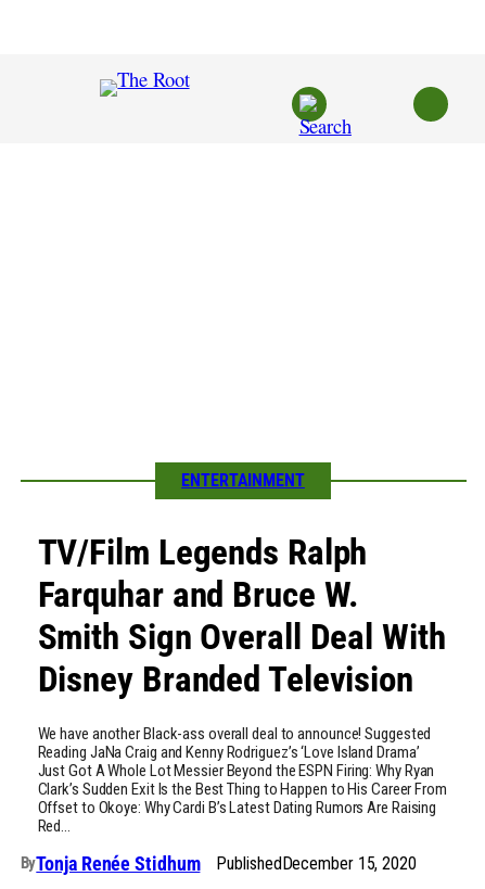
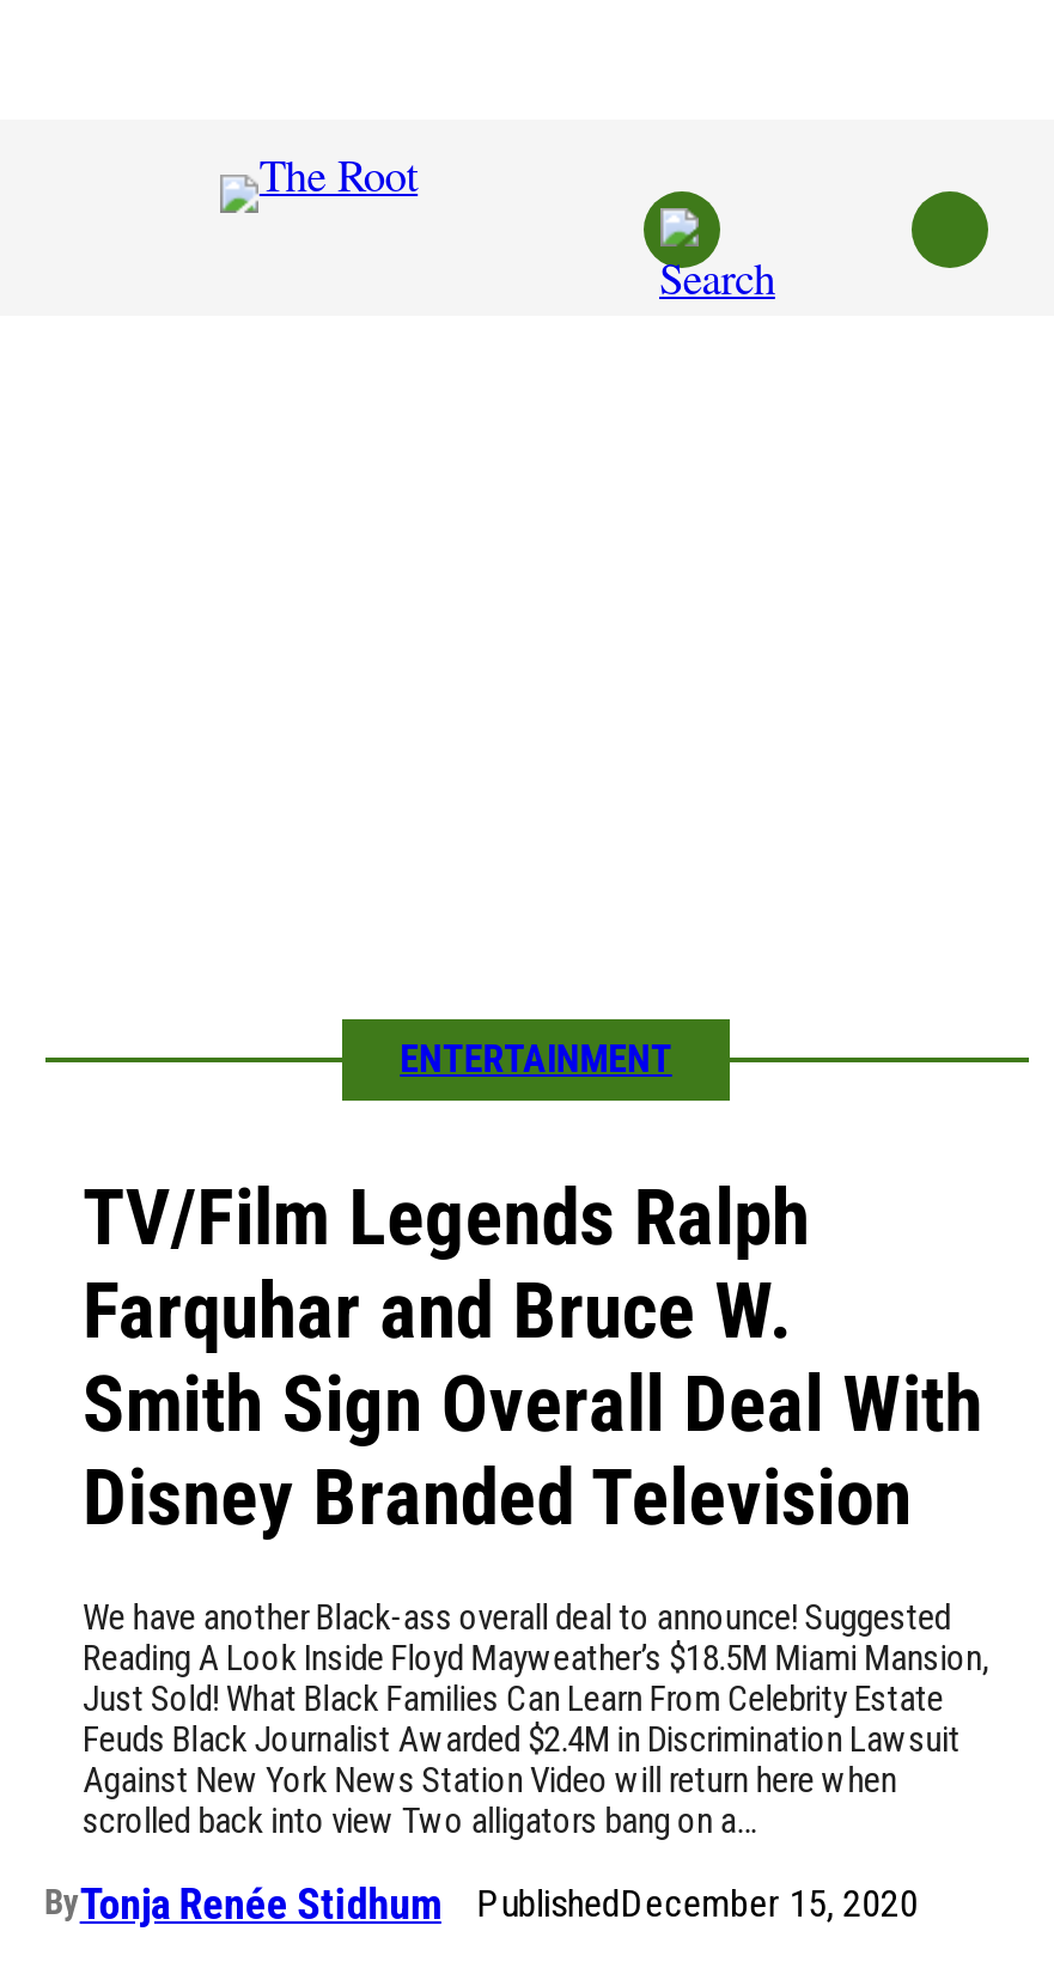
[37,742,447,836] Reading JaNa Craig and Kenny Rodriguez’s ‘Love Island Drama’ | Just Got A Whole Lot Messier Beyond the ESPN Firing: Why Ryan | Clark’s Sudden Exit Is the Best Thing to Happen to His Career From | Offset to Okoye: Why Cardi B’s Latest Dating Rumors Are Raising | Red… -> [83,1637,989,1842] Reading A Look Inside Floyd Mayweather’s $18.5M Miami Mansion, | Just Sold! What Black Families Can Learn From Celebrity Estate | Feuds Black Journalist Awarded $2.4M in Discrimination Lawsuit | Against New York News Station Video will return here when | scrolled back into view Two alligators bang on a…

